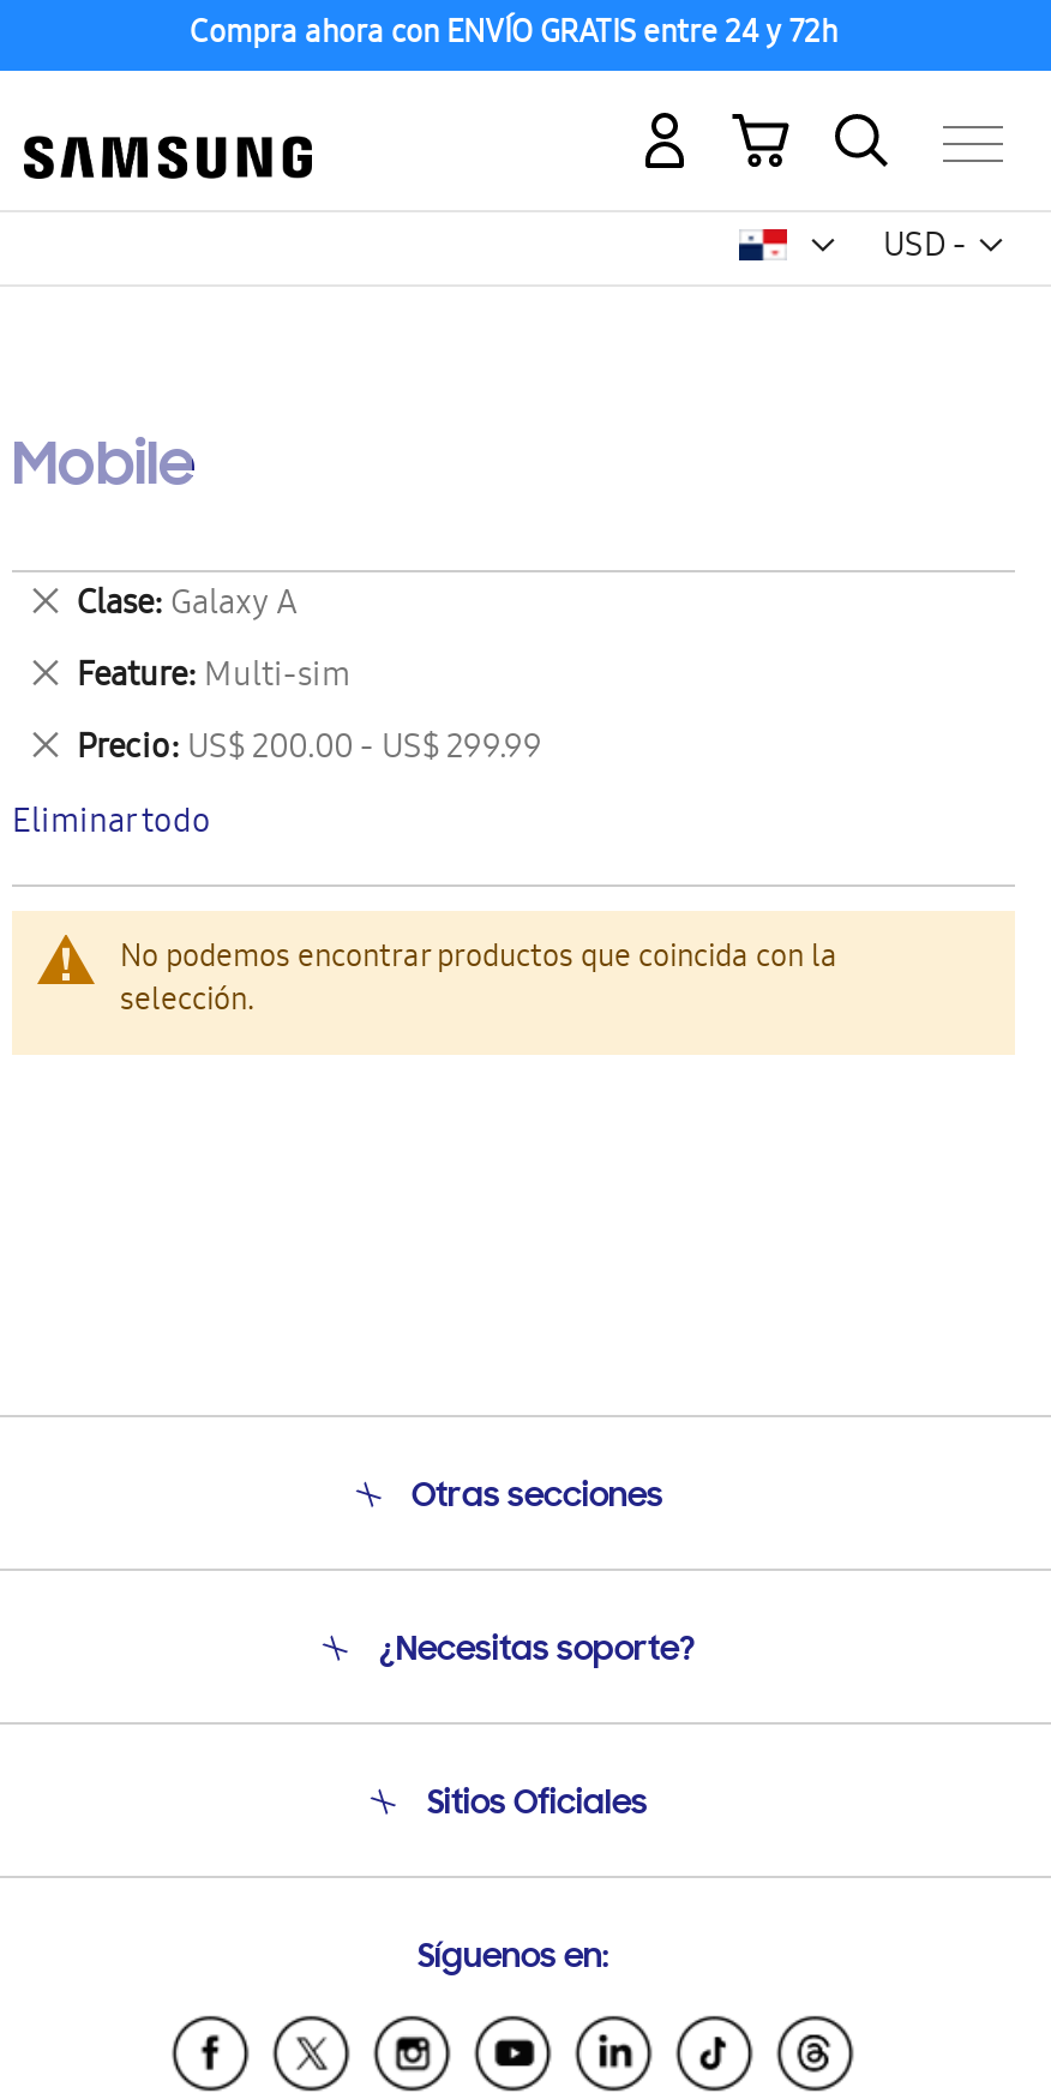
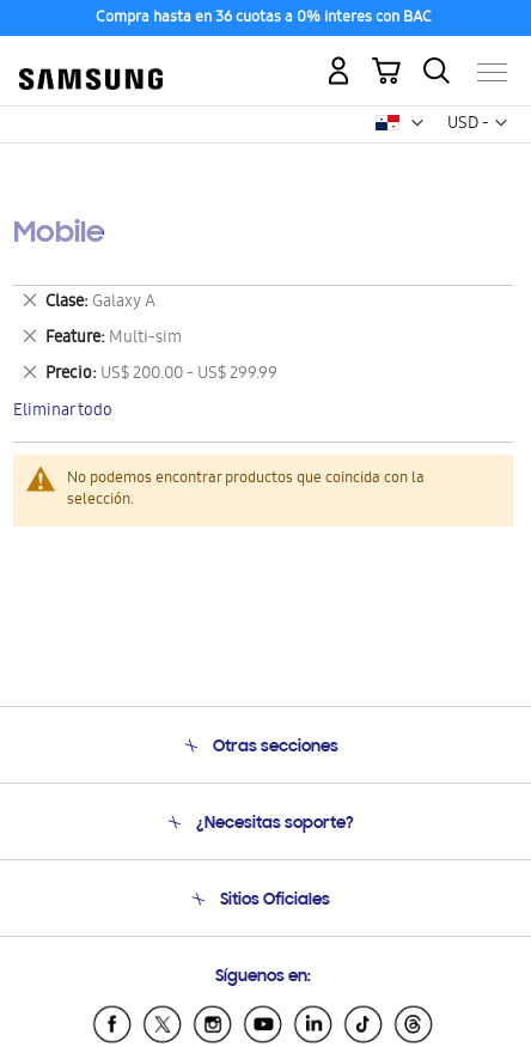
[190,11,837,61] Compra ahora con ENVÍO GRATIS entre 24 y 72h -> [95,6,431,31] Compra hasta en 36 cuotas a 0% interes con BAC

